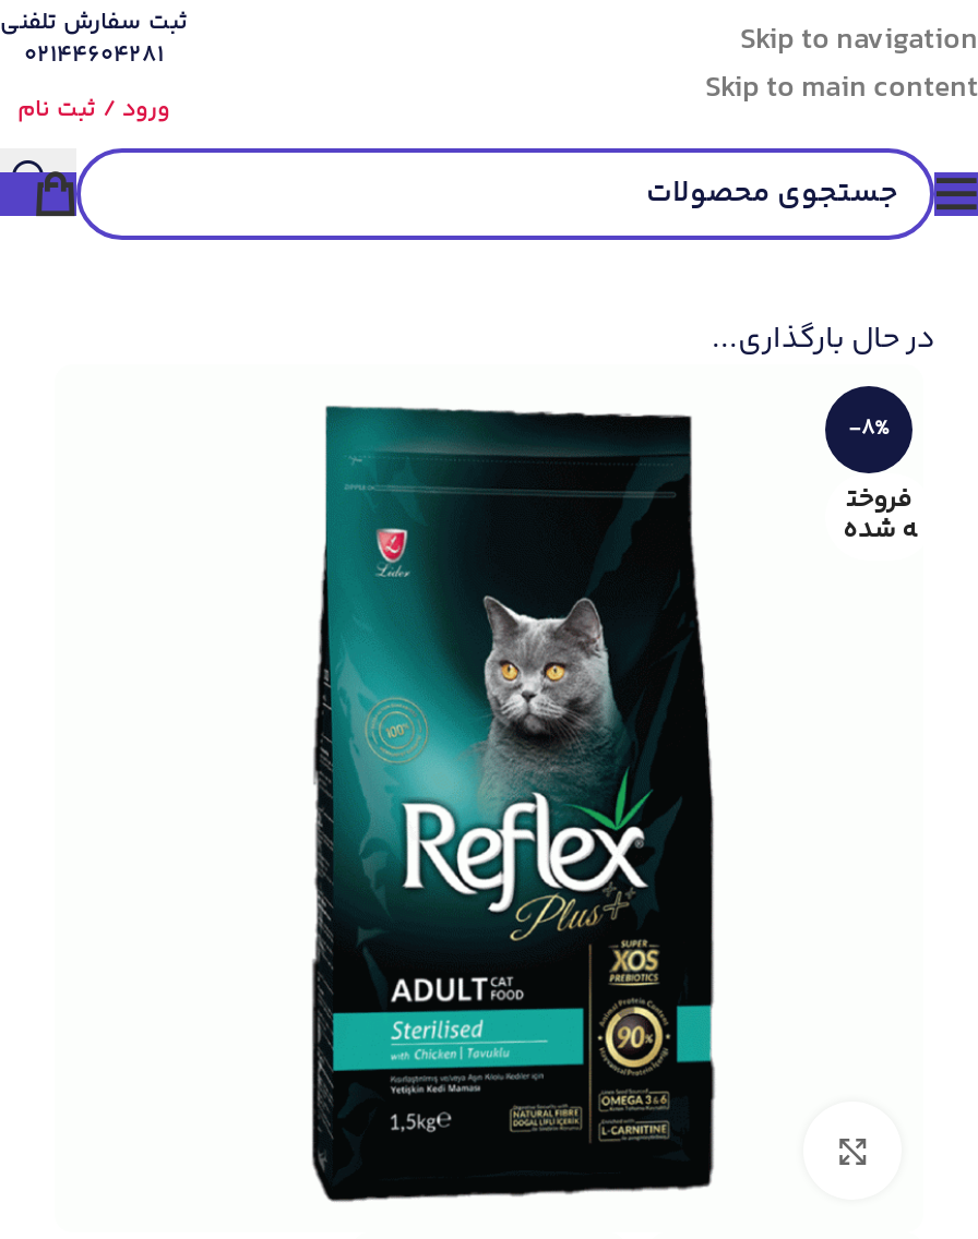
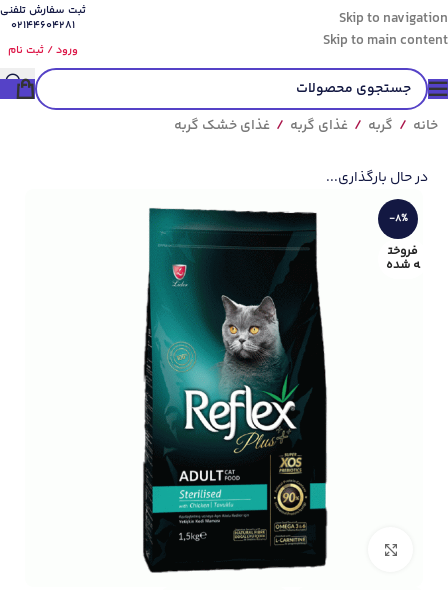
none -> [174,115,438,137] خانه / گربه / غذای گربه / غذای خشک گربه

